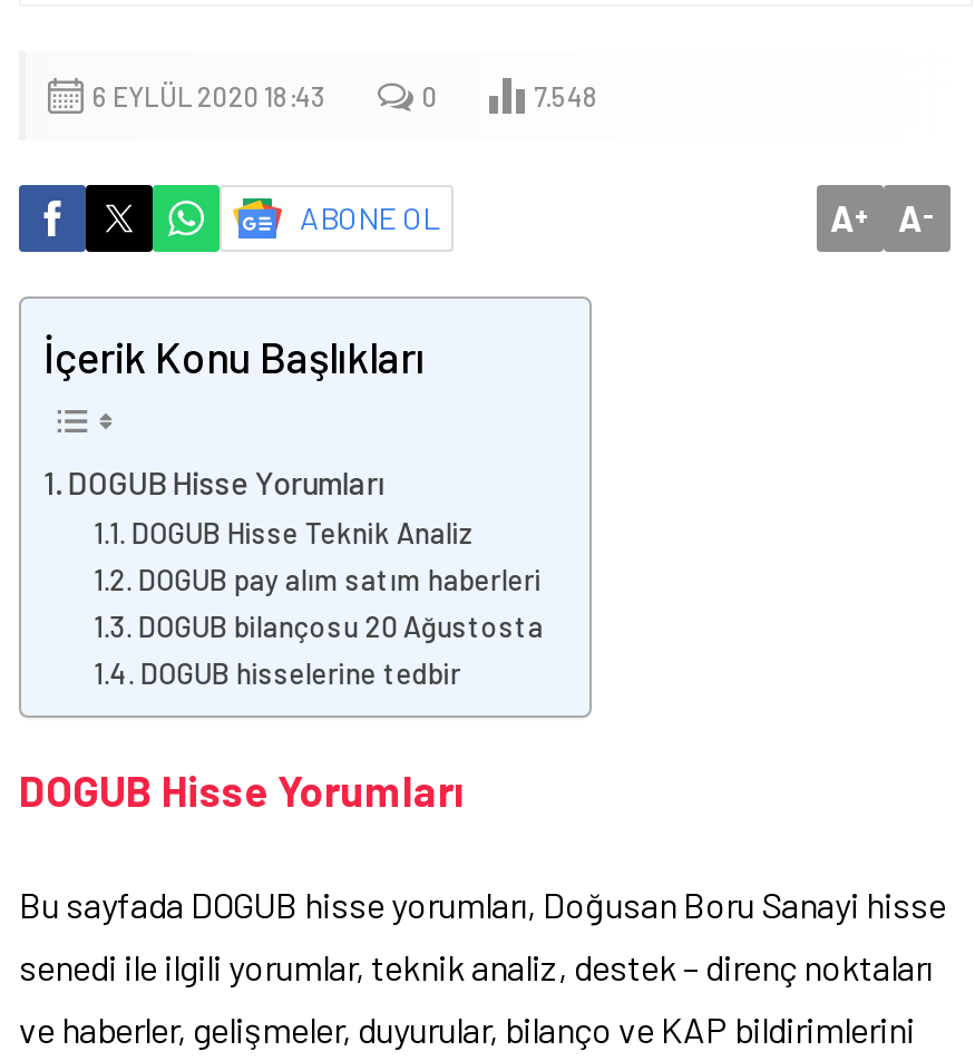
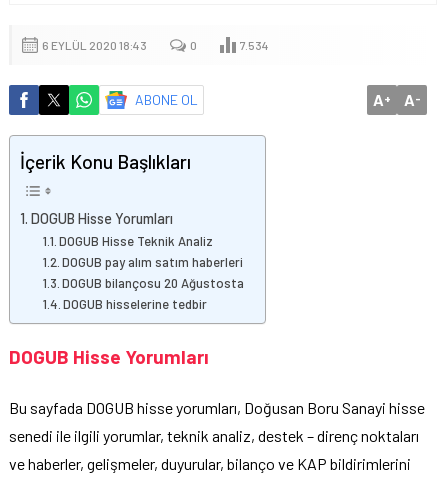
[534,81,598,112] 7.548 -> [240,38,269,52] 7.534

